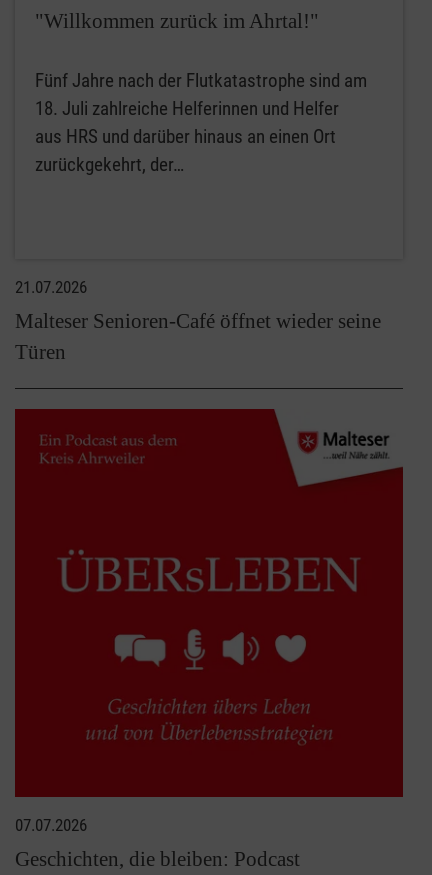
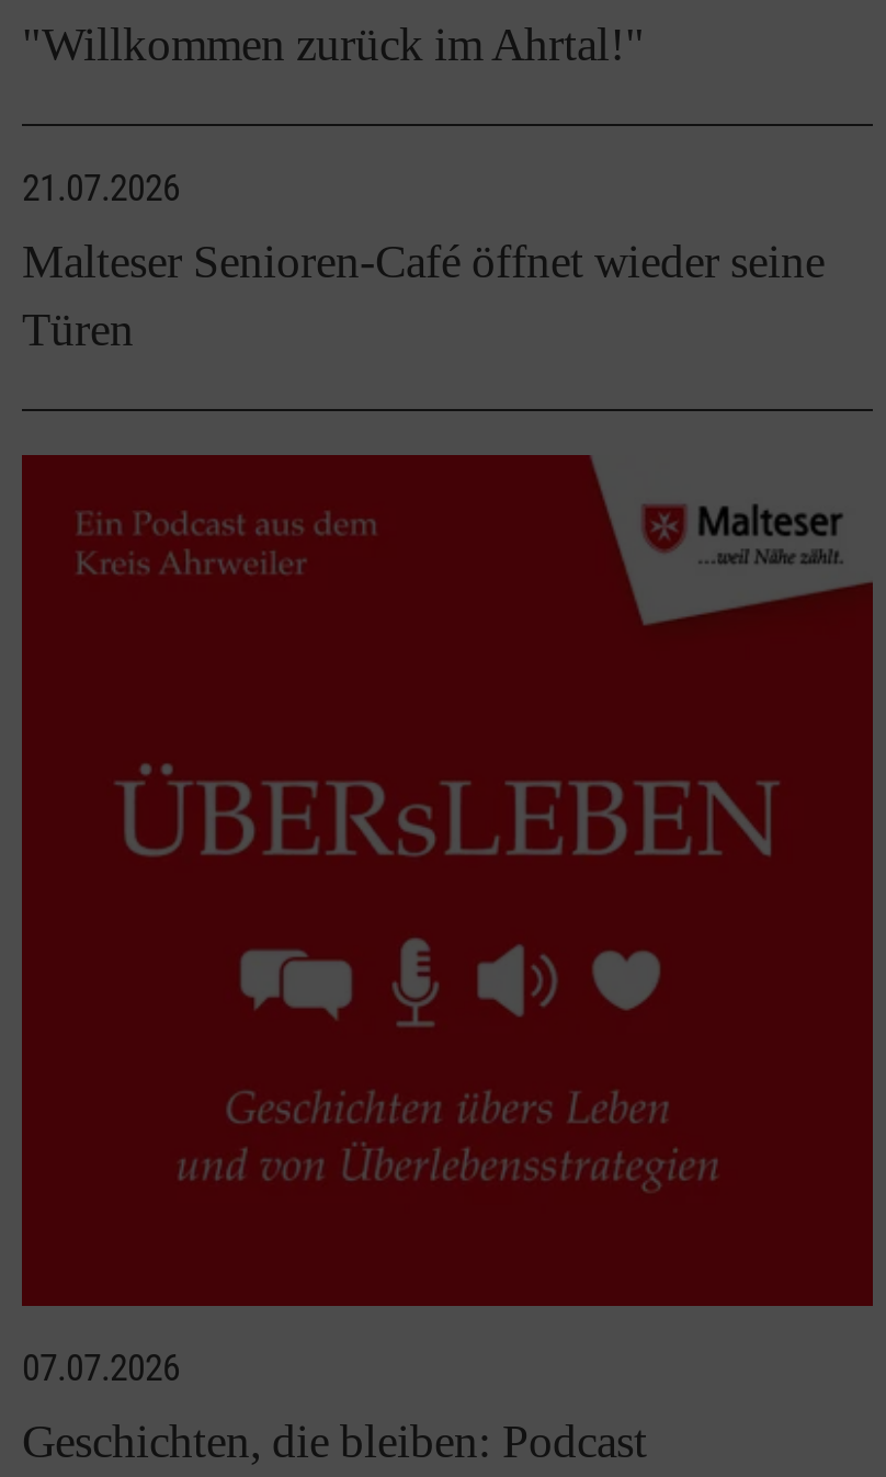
[35,69,367,176] Fünf Jahre nach der Flutkatastrophe sind am | 18. Juli zahlreiche Helferinnen und Helfer | aus HRS und darüber hinaus an einen Ort | zurückgekehrt, der… -> none

